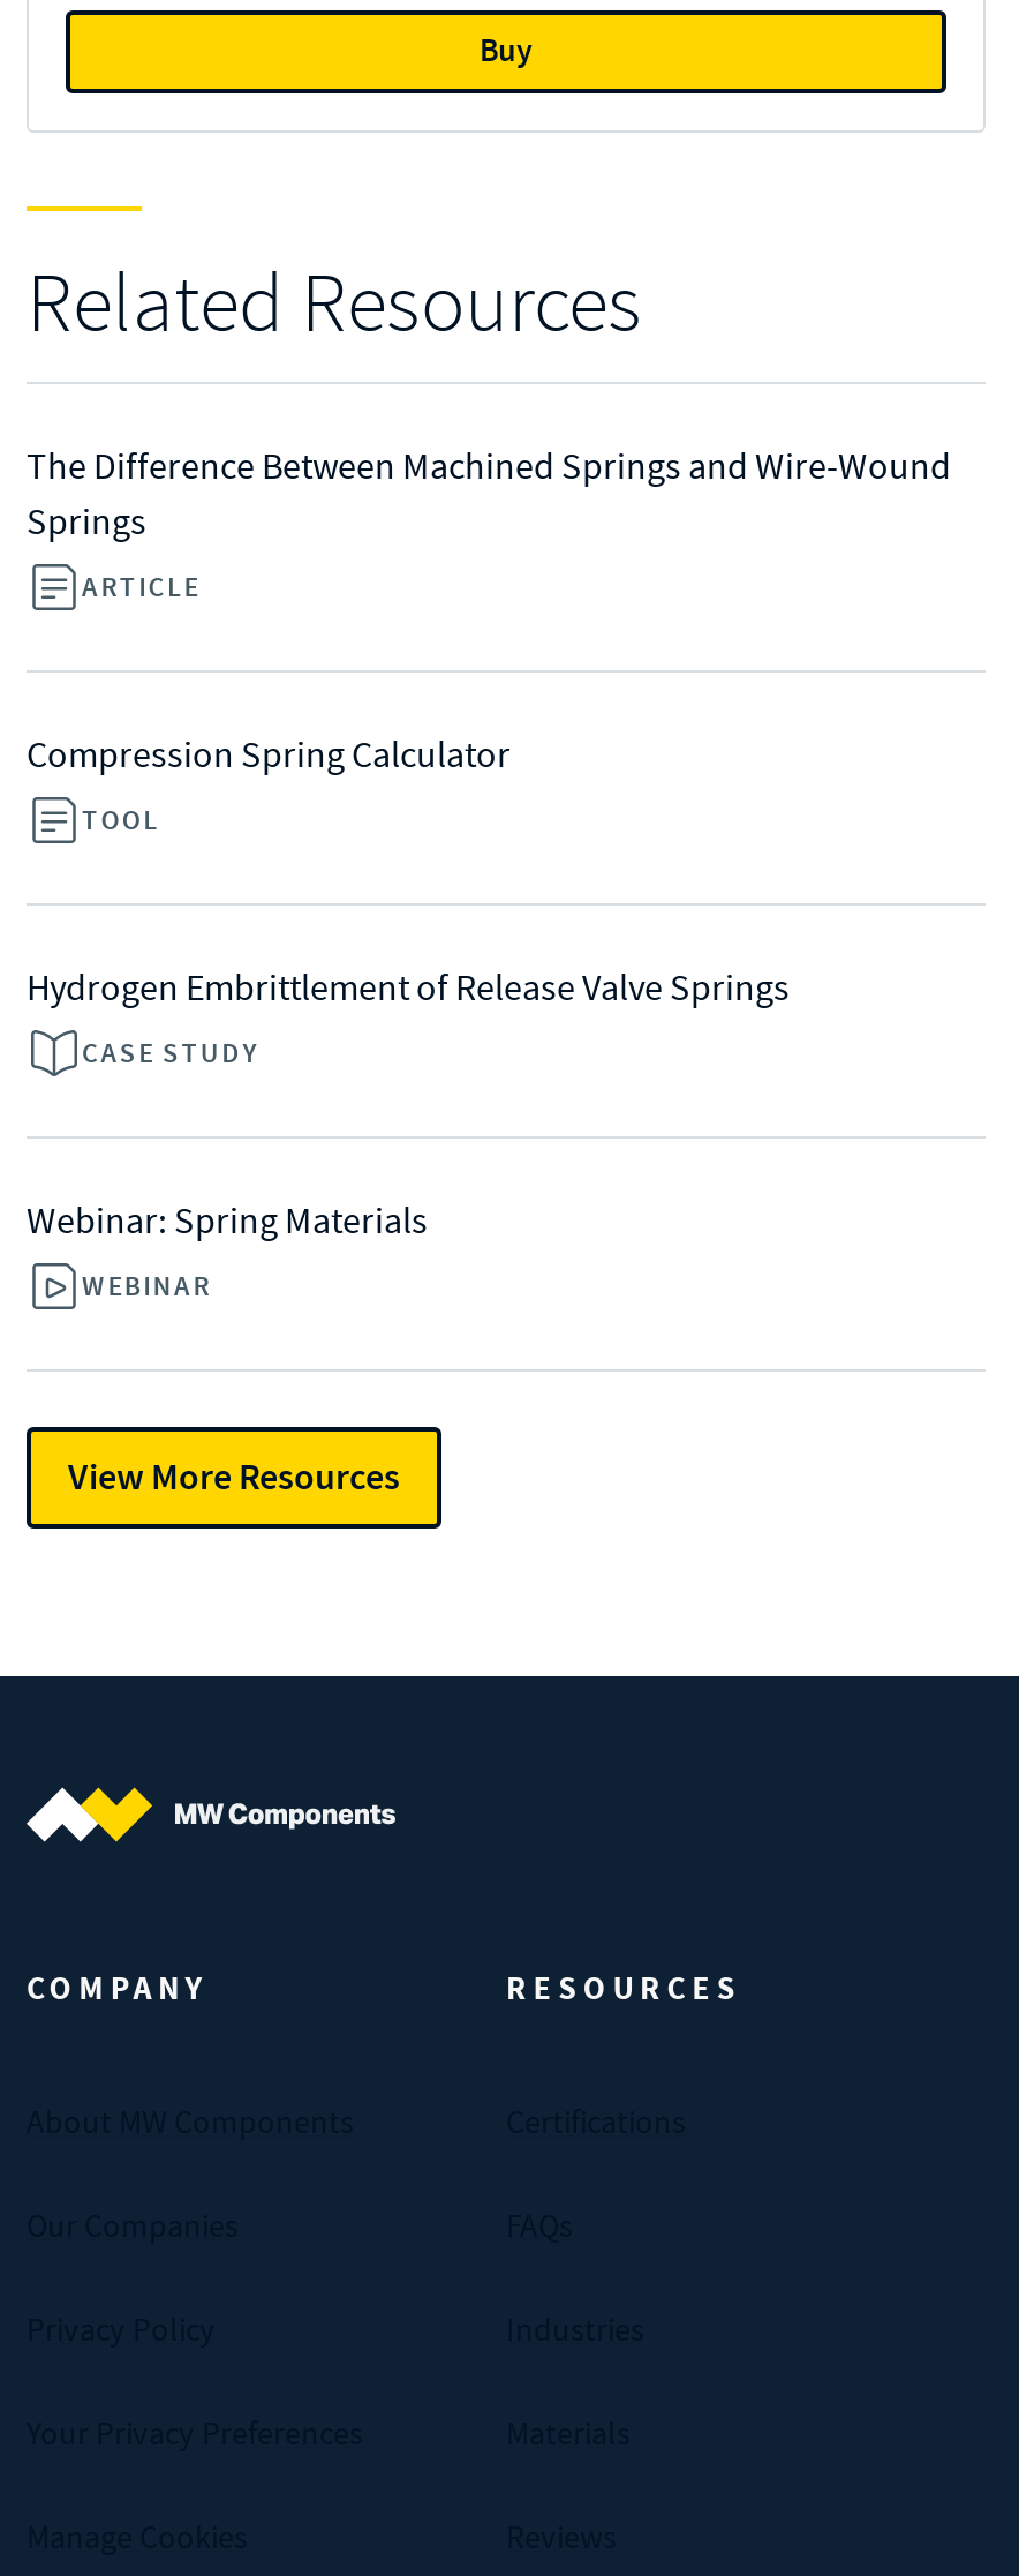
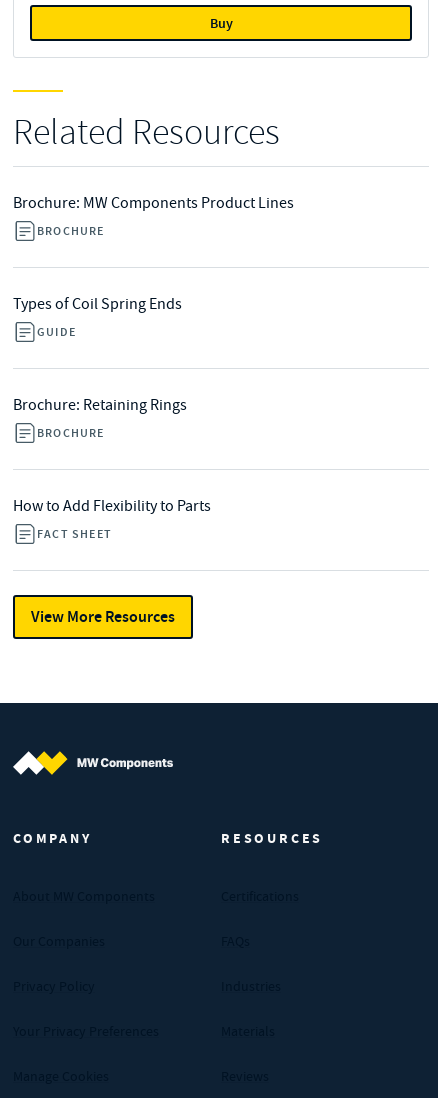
[27,443,951,545] The Difference Between Machined Springs and Wire-Wound | Springs -> [13,193,294,213] Brochure: MW Components Product Lines
[82,568,200,604] ARTICLE -> [37,223,105,239] BROCHURE
[27,731,511,778] Compression Spring Calculator -> [13,294,182,314] Types of Coil Spring Ends
[82,801,160,838] TOOL -> [37,324,76,340] GUIDE
[27,964,790,1011] Hydrogen Embrittlement of Release Valve Springs -> [13,395,187,415] Brochure: Retaining Rings
[82,1034,259,1071] CASE STUDY -> [37,425,105,441] BROCHURE
[27,1197,428,1244] Webinar: Spring Materials -> [13,496,211,516] How to Add Flexibility to Parts
[82,1267,212,1304] WEBINAR -> [37,526,112,542] FACT SHEET

